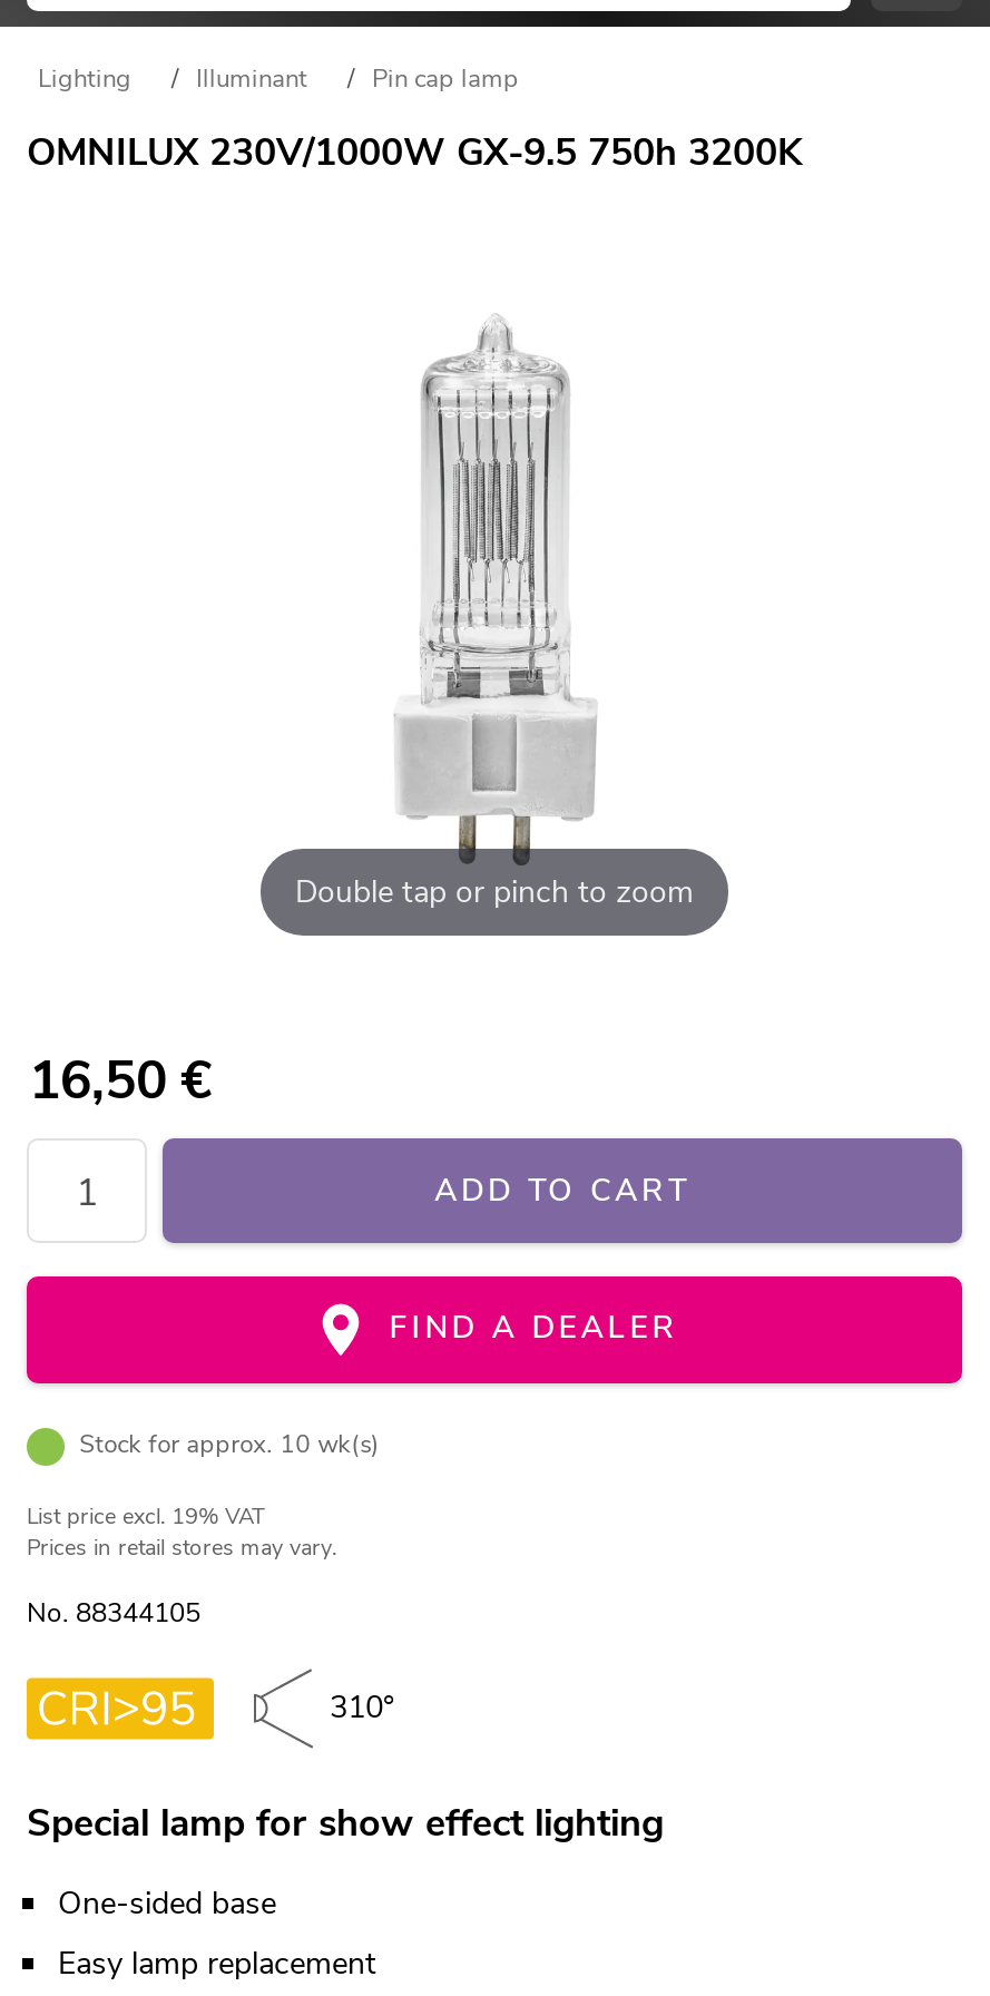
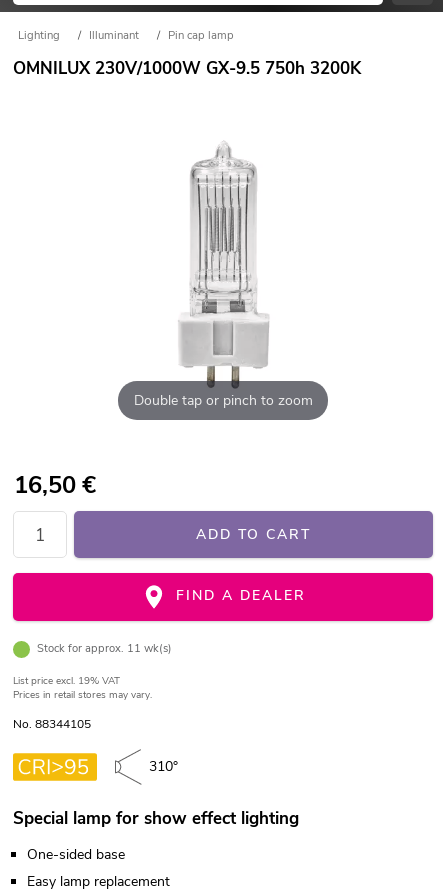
[79,1428,380,1462] Stock for approx. 10 wk(s) -> [37,641,172,656] Stock for approx. 11 wk(s)

